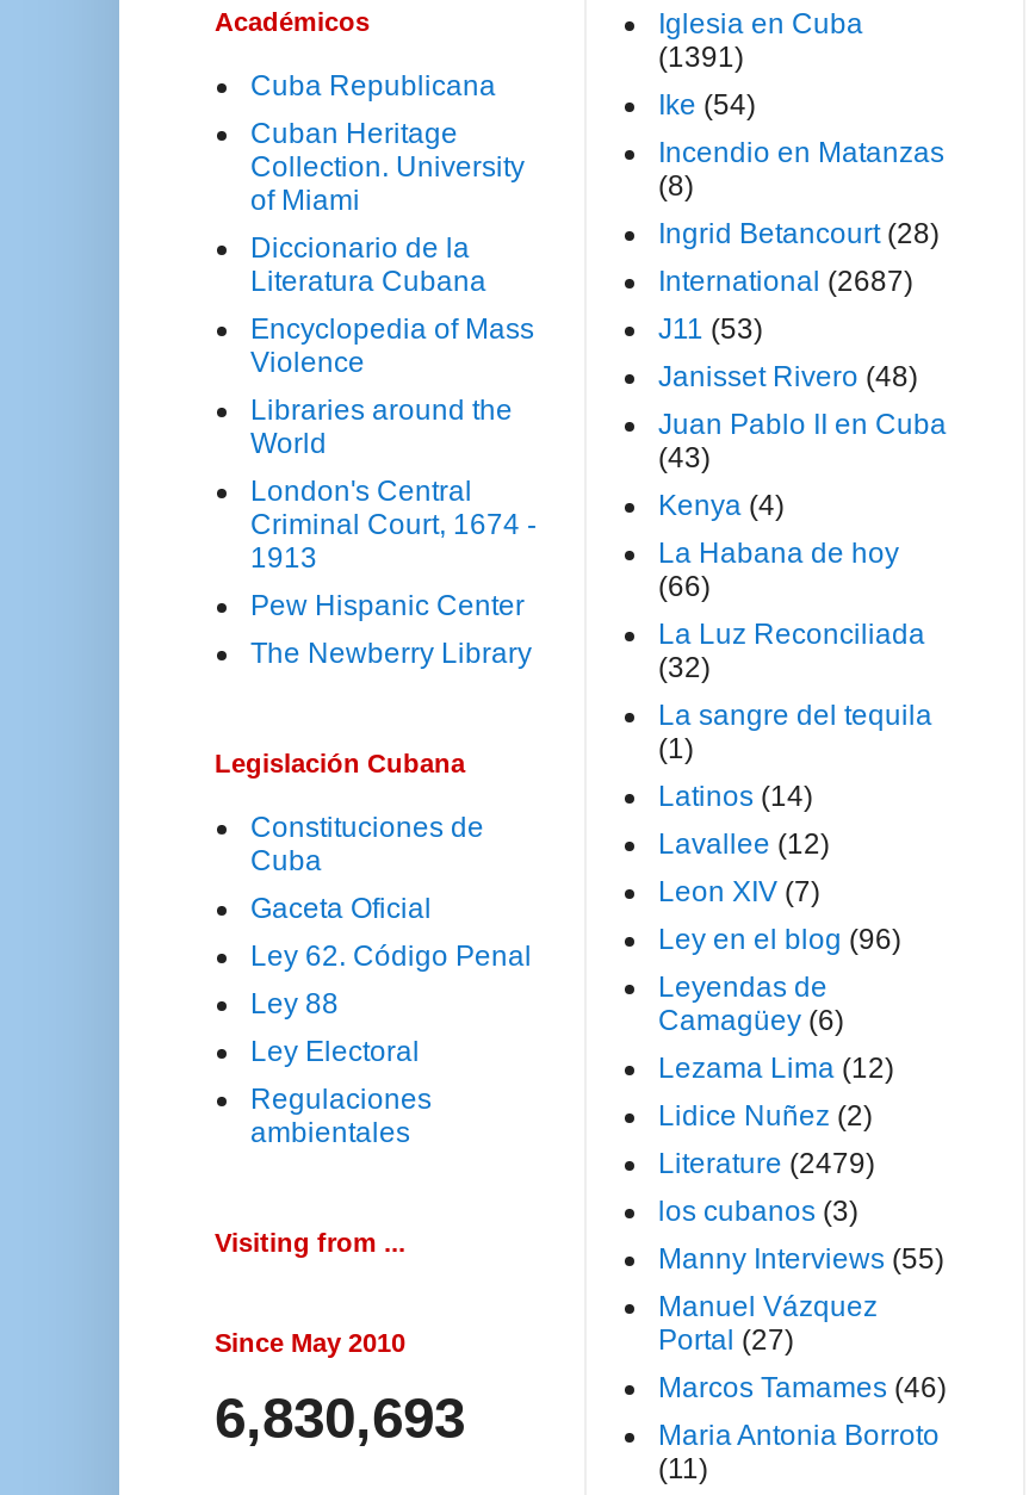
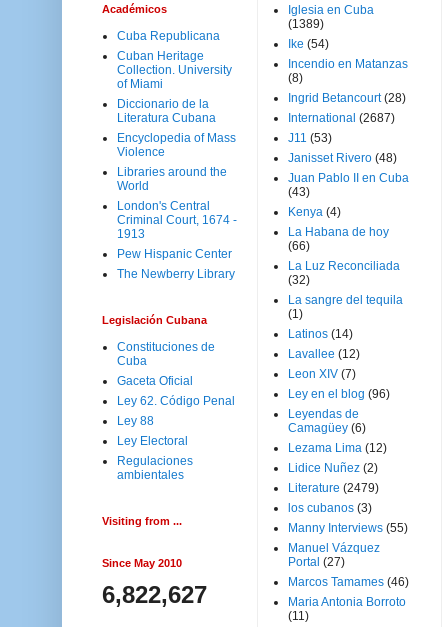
[658,41,744,74] (1391) -> [288,17,324,31] (1389)
[215,1385,465,1450] 6,830,693 -> [102,581,207,608] 6,822,627

